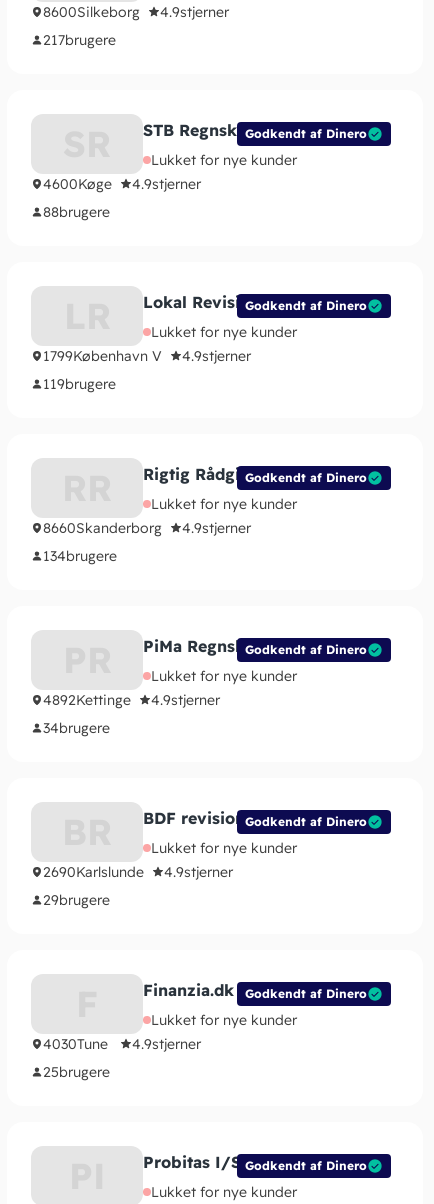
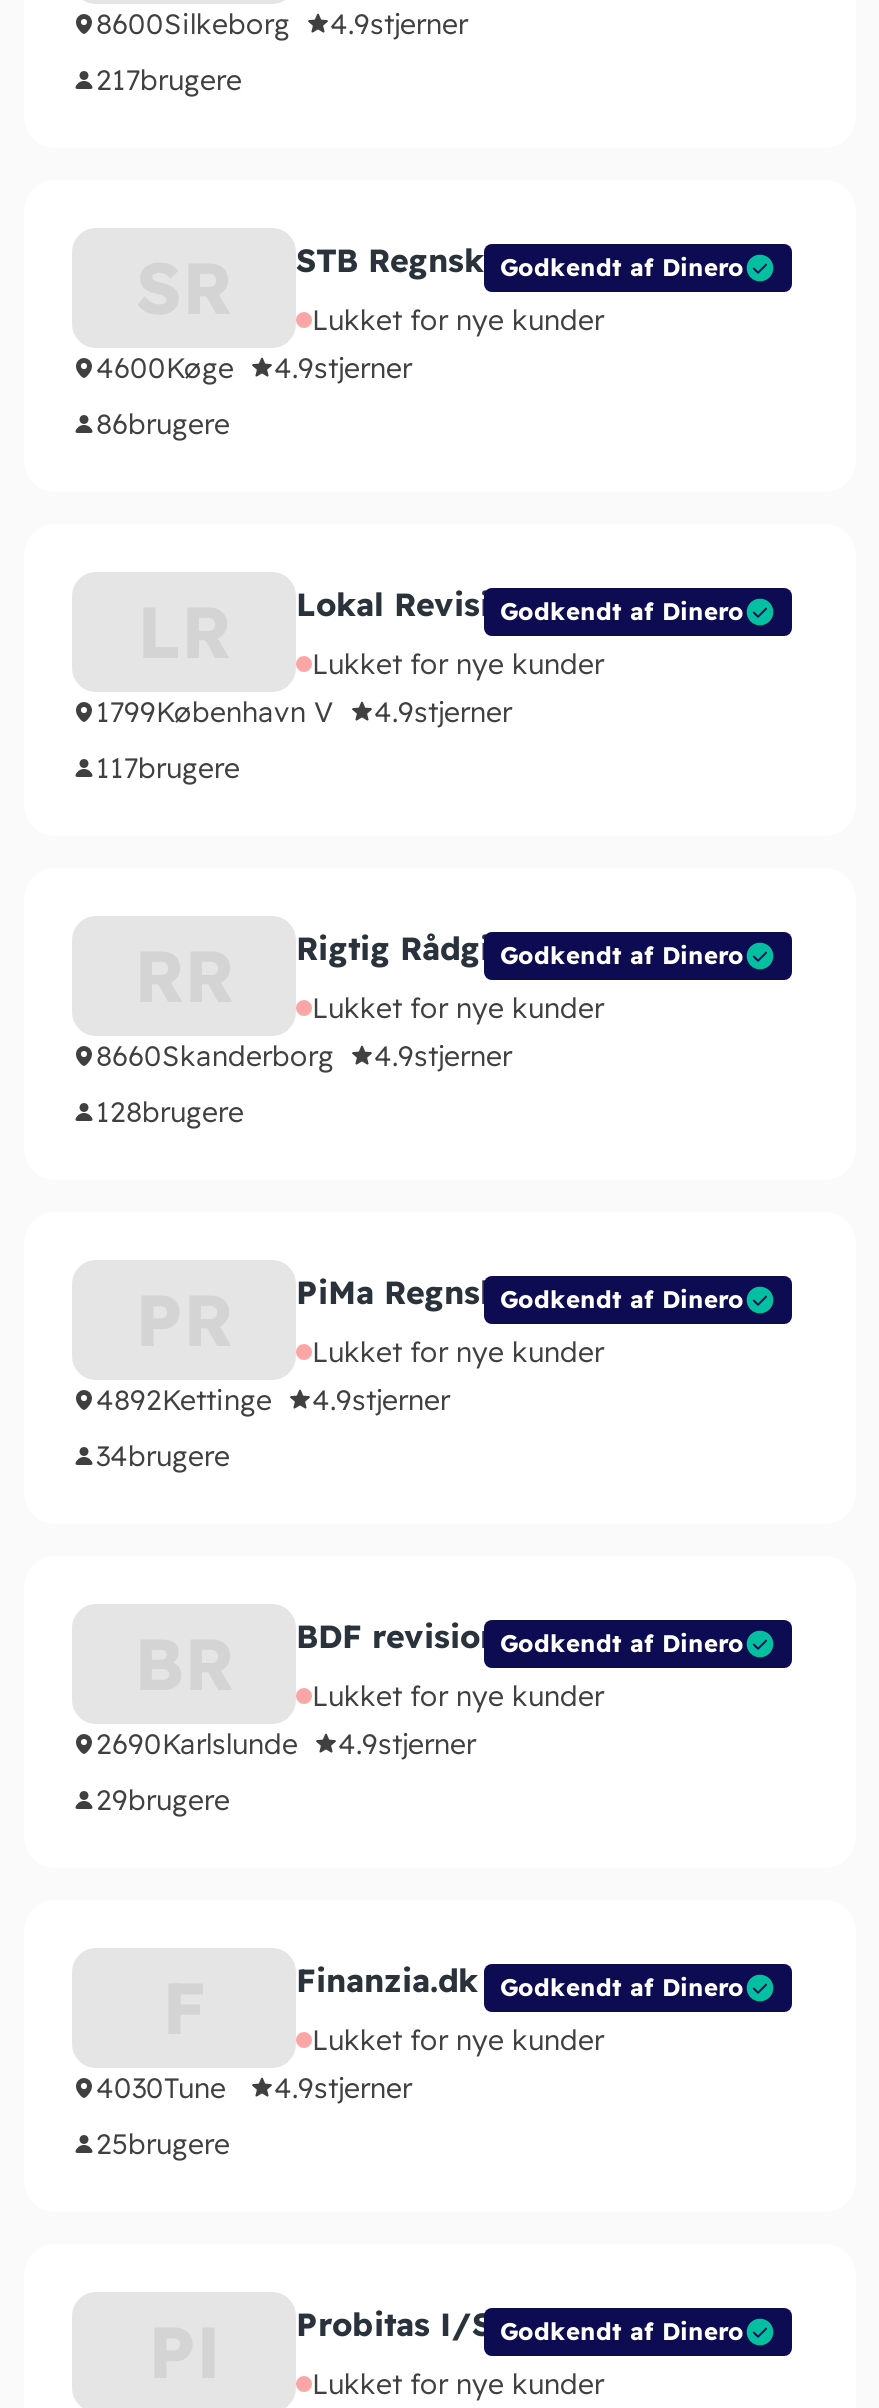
[43,203,110,221] 88brugere -> [96,407,230,443] 86brugere
[43,375,116,393] 119brugere -> [96,751,240,787] 117brugere
[43,547,117,565] 134brugere -> [96,1095,244,1131] 128brugere

